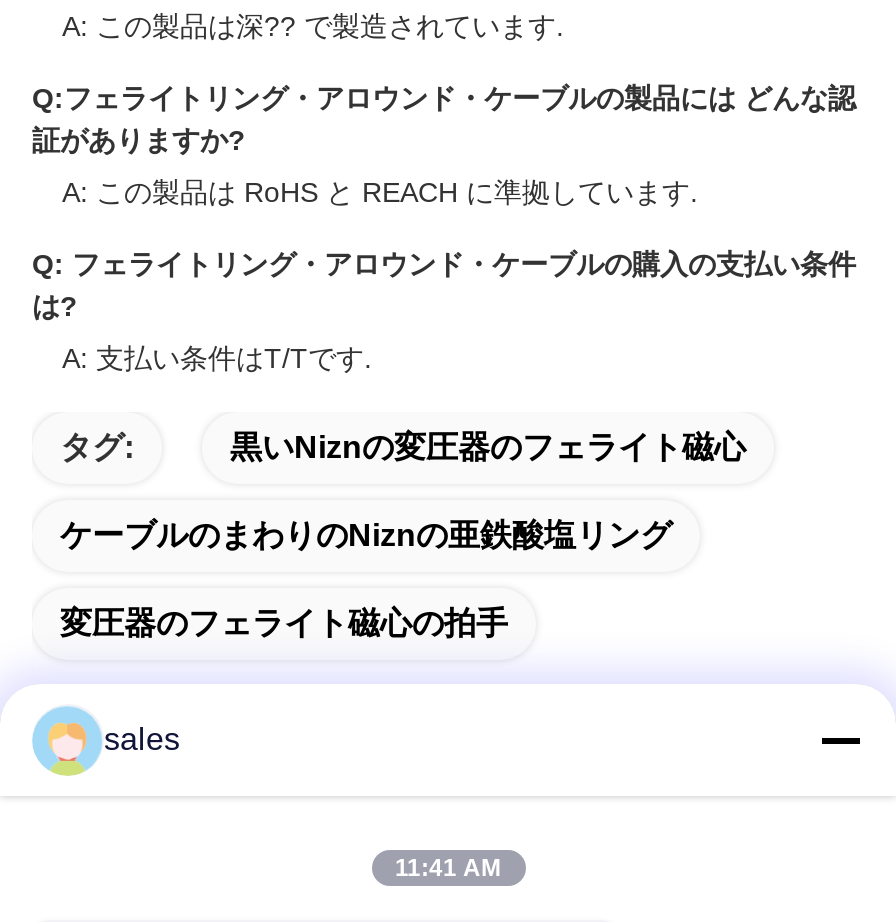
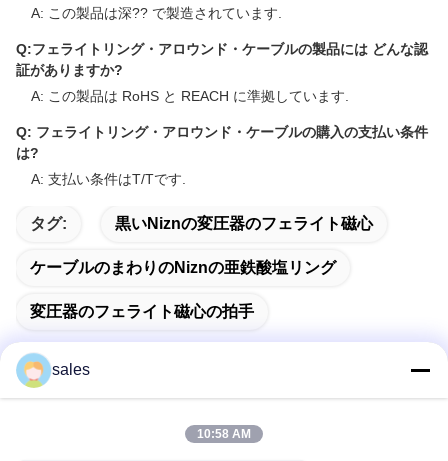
[395,854,501,882] 11:41 AM -> [197,427,251,441] 10:58 AM

